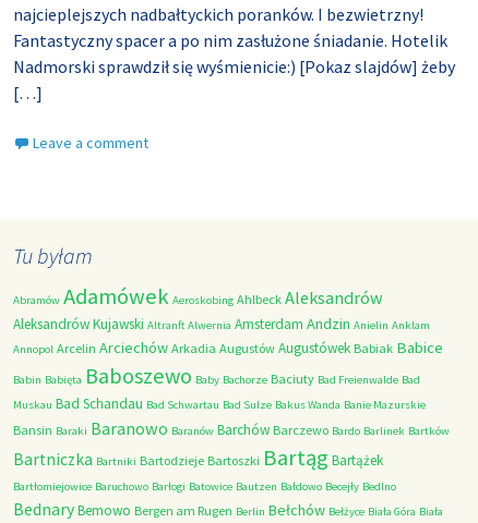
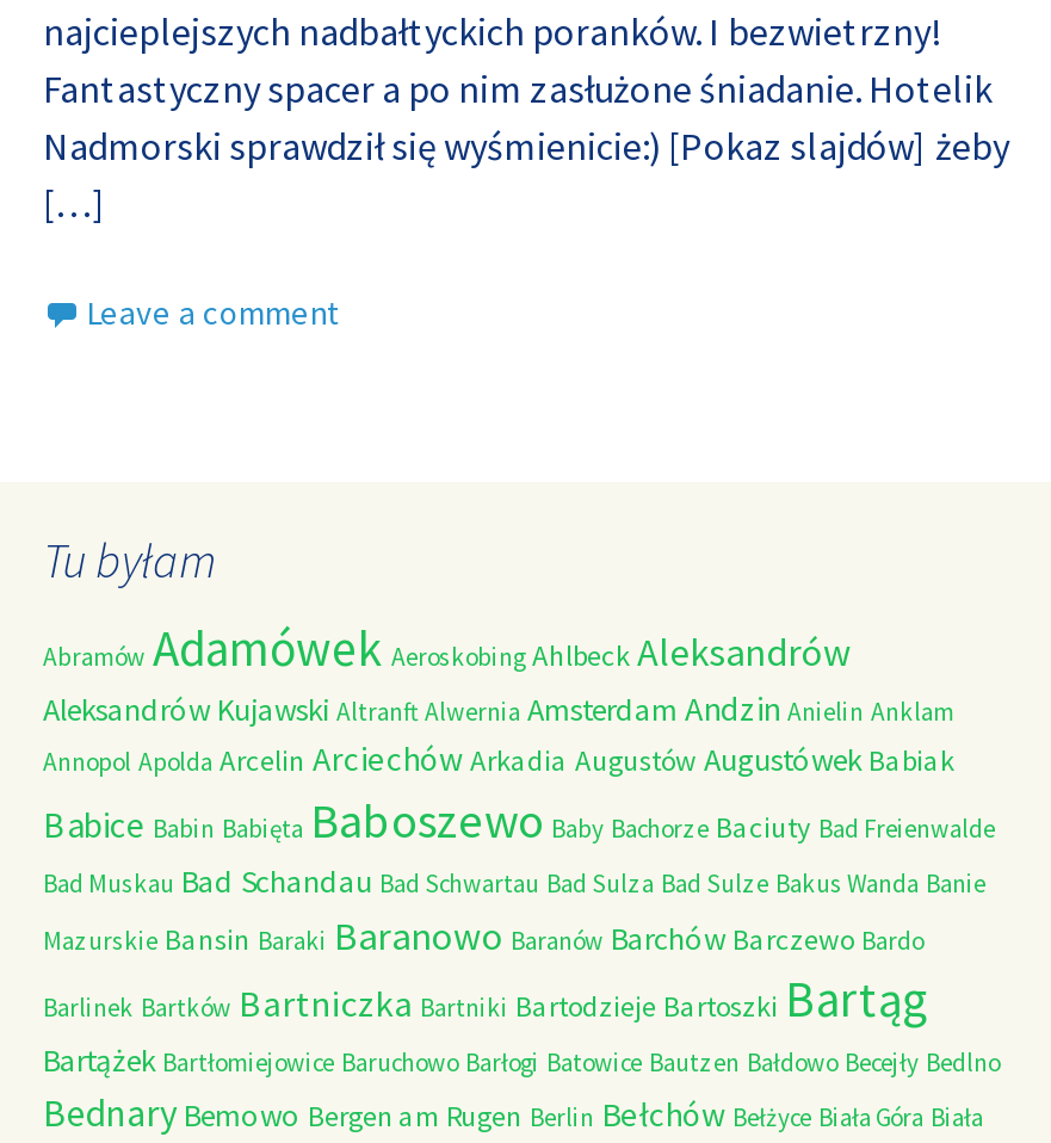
[13,337,450,494] Annopol Arcelin Arciechów Arkadia Augustów Augustówek Babiak Babice | Babin Babięta Baboszewo Baby Bachorze Baciuty Bad Freienwalde Bad | Muskau Bad Schandau Bad Schwartau Bad Sulze Bakus Wanda Banie Mazurskie | Bansin Baraki Baranowo Baranów Barchów Barczewo Bardo Barlinek Bartków | Bartniczka Bartniki Bartodzieje Bartoszki Bartąg Bartążek | Bartłomiejowice Baruchowo Barłogi Batowice Bautzen Bałdowo Becejły Bedlno -> [43,737,1000,1081] Annopol Apolda Arcelin Arciechów Arkadia Augustów Augustówek Babiak | Babice Babin Babięta Baboszewo Baby Bachorze Baciuty Bad Freienwalde | Bad Muskau Bad Schandau Bad Schwartau Bad Sulza Bad Sulze Bakus Wanda Banie | Mazurskie Bansin Baraki Baranowo Baranów Barchów Barczewo Bardo | Barlinek Bartków Bartniczka Bartniki Bartodzieje Bartoszki Bartąg | Bartążek Bartłomiejowice Baruchowo Barłogi Batowice Bautzen Bałdowo Becejły Bedlno

